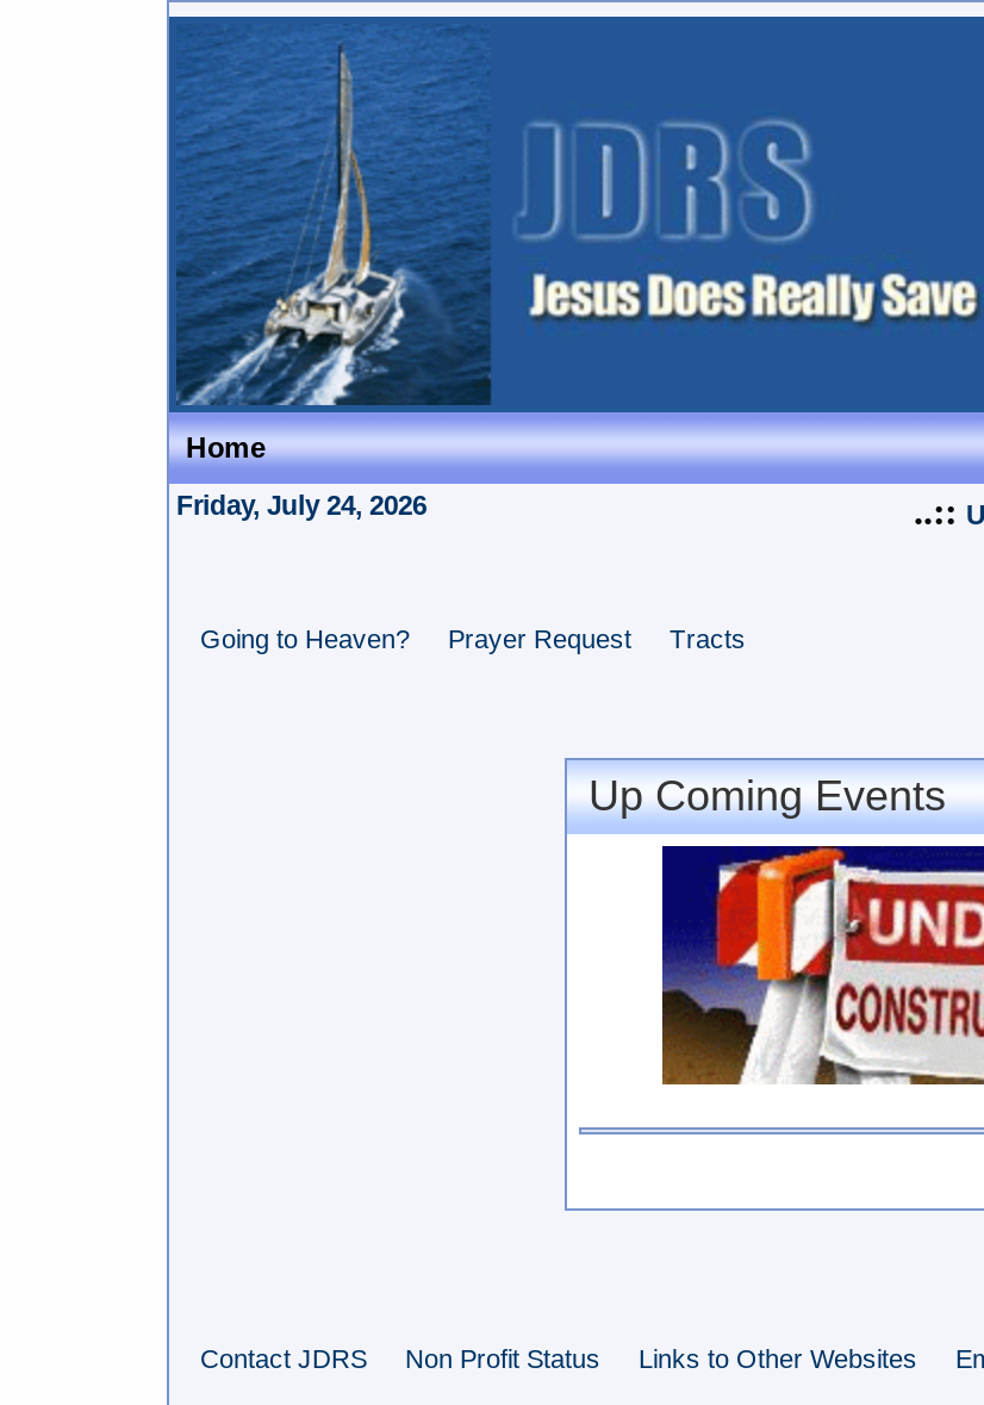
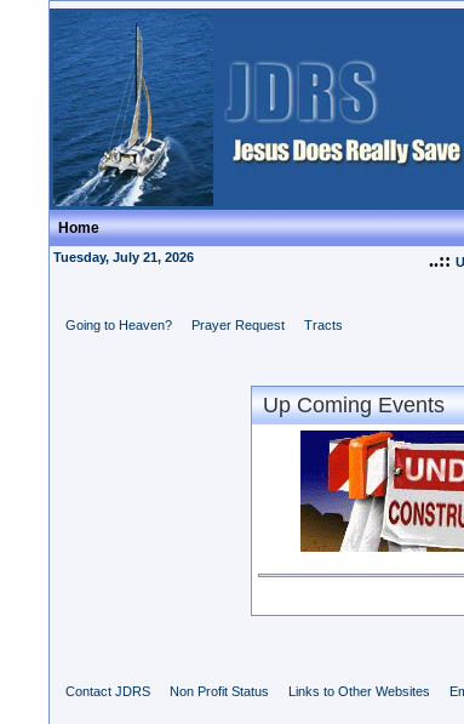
[176,491,426,520] Friday, July 24, 2026 -> [53,250,194,264] Tuesday, July 21, 2026

